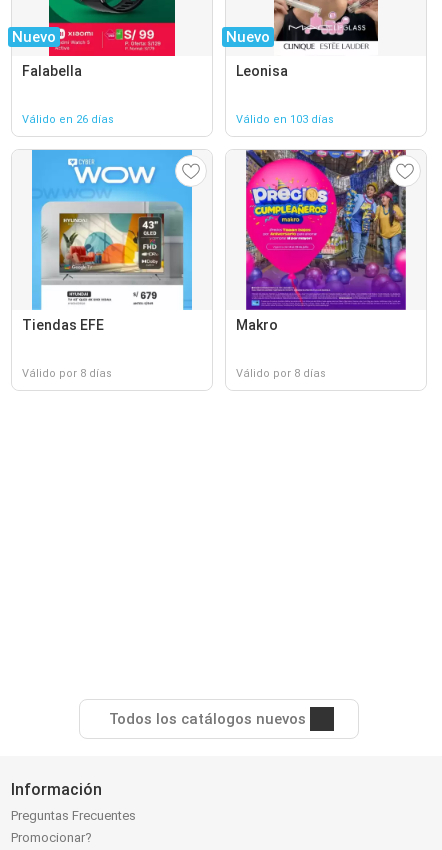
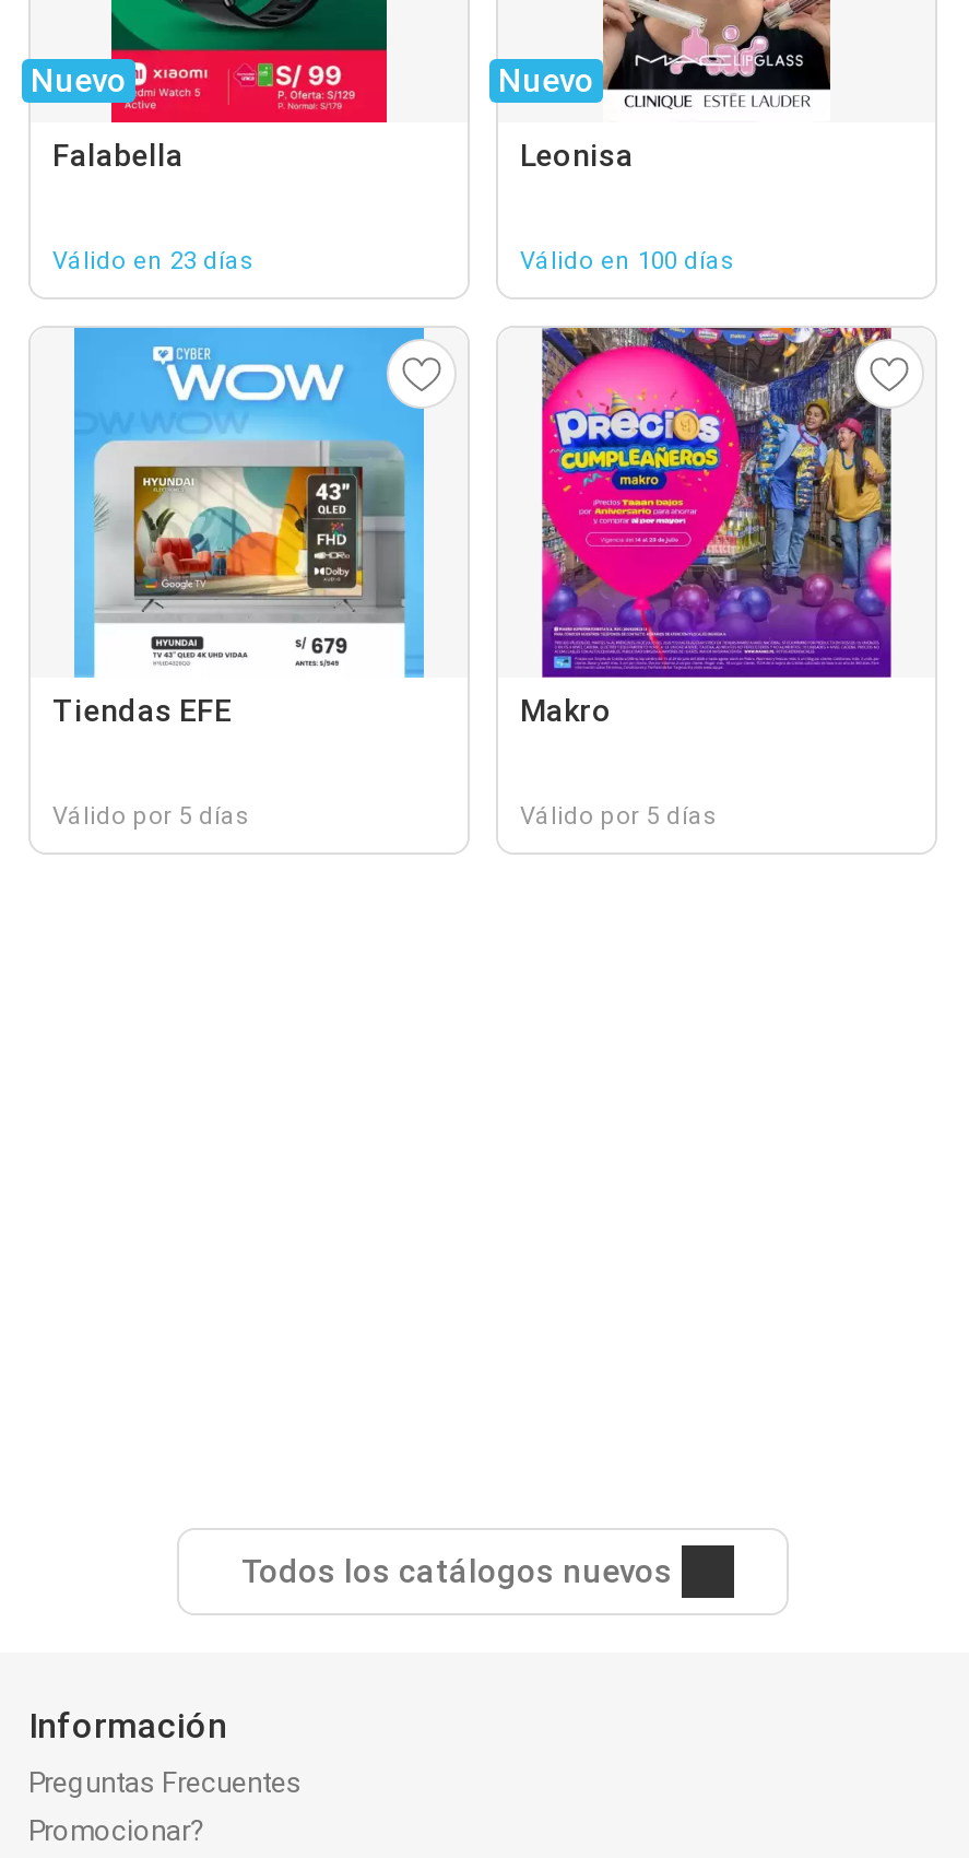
[22,113,114,126] Válido en 26 días -> [52,247,253,275] Válido en 23 días
[236,113,334,126] Válido en 103 días -> [520,247,734,275] Válido en 100 días
[22,367,112,380] Válido por 8 días -> [52,802,249,831] Válido por 5 días
[236,367,326,380] Válido por 8 días -> [520,802,717,831] Válido por 5 días

